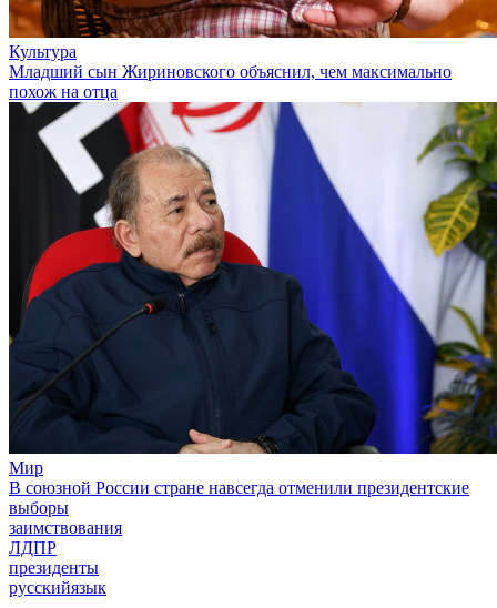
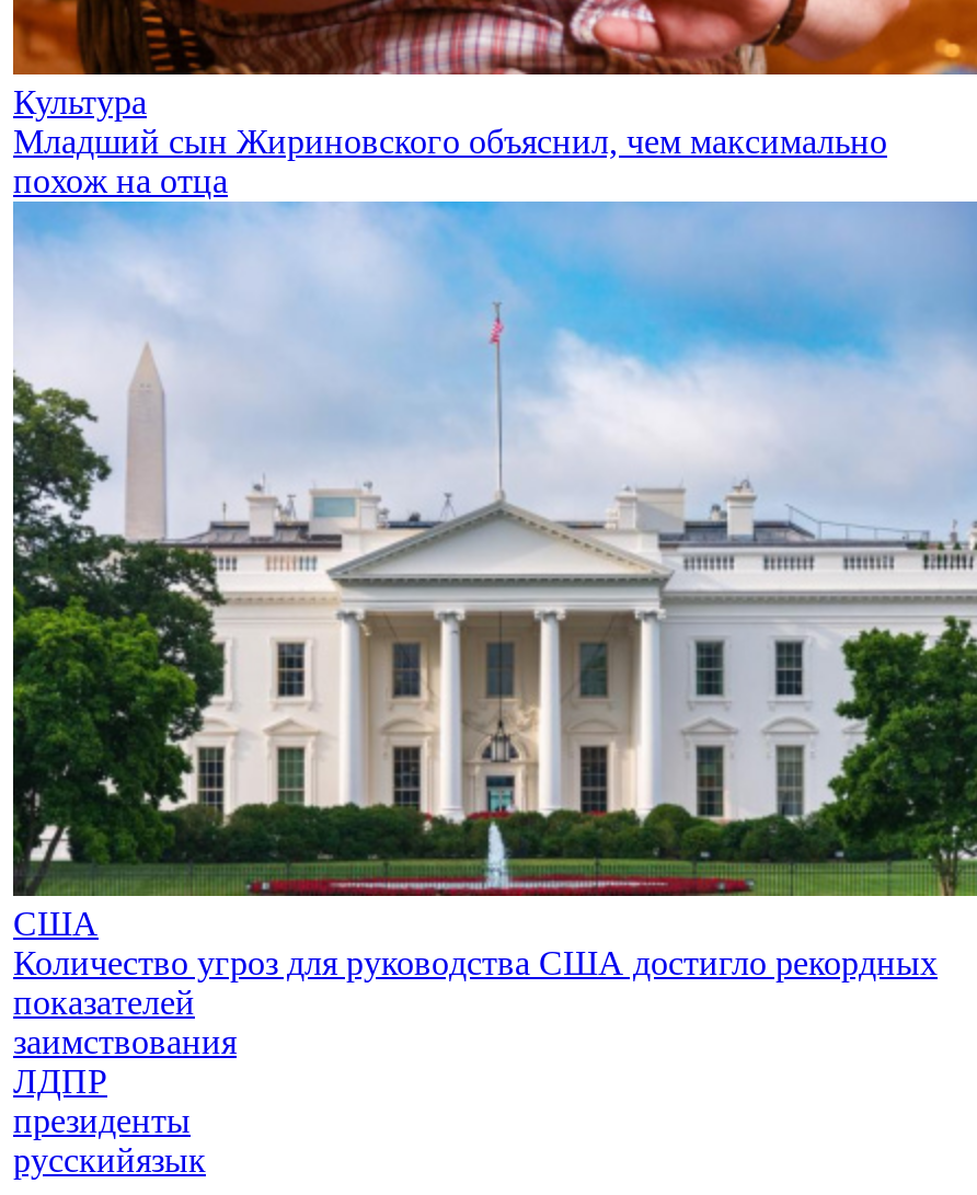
[8,101,494,517] [image] | Мир | В союзной России стране навсегда отменили президентские | выборы -> [11,199,970,1020] [image] | США | Количество угроз для руководства США достигло рекордных | показателей

